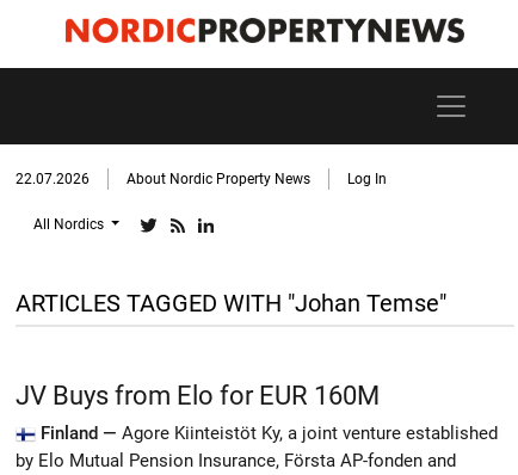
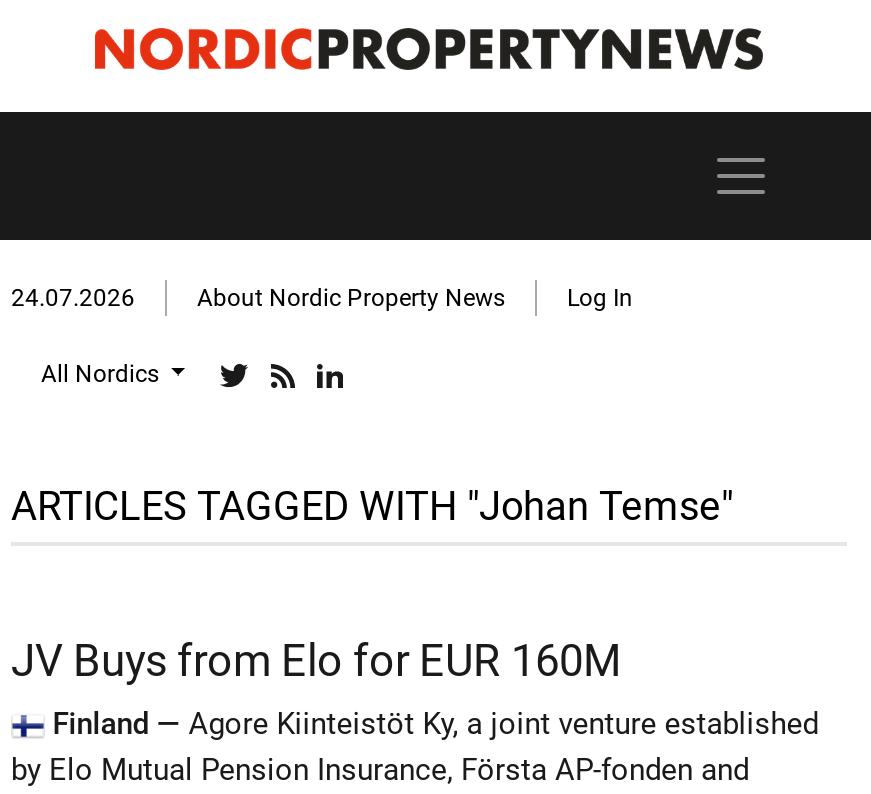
[16,171,90,187] 22.07.2026 -> [11,284,135,312] 24.07.2026

